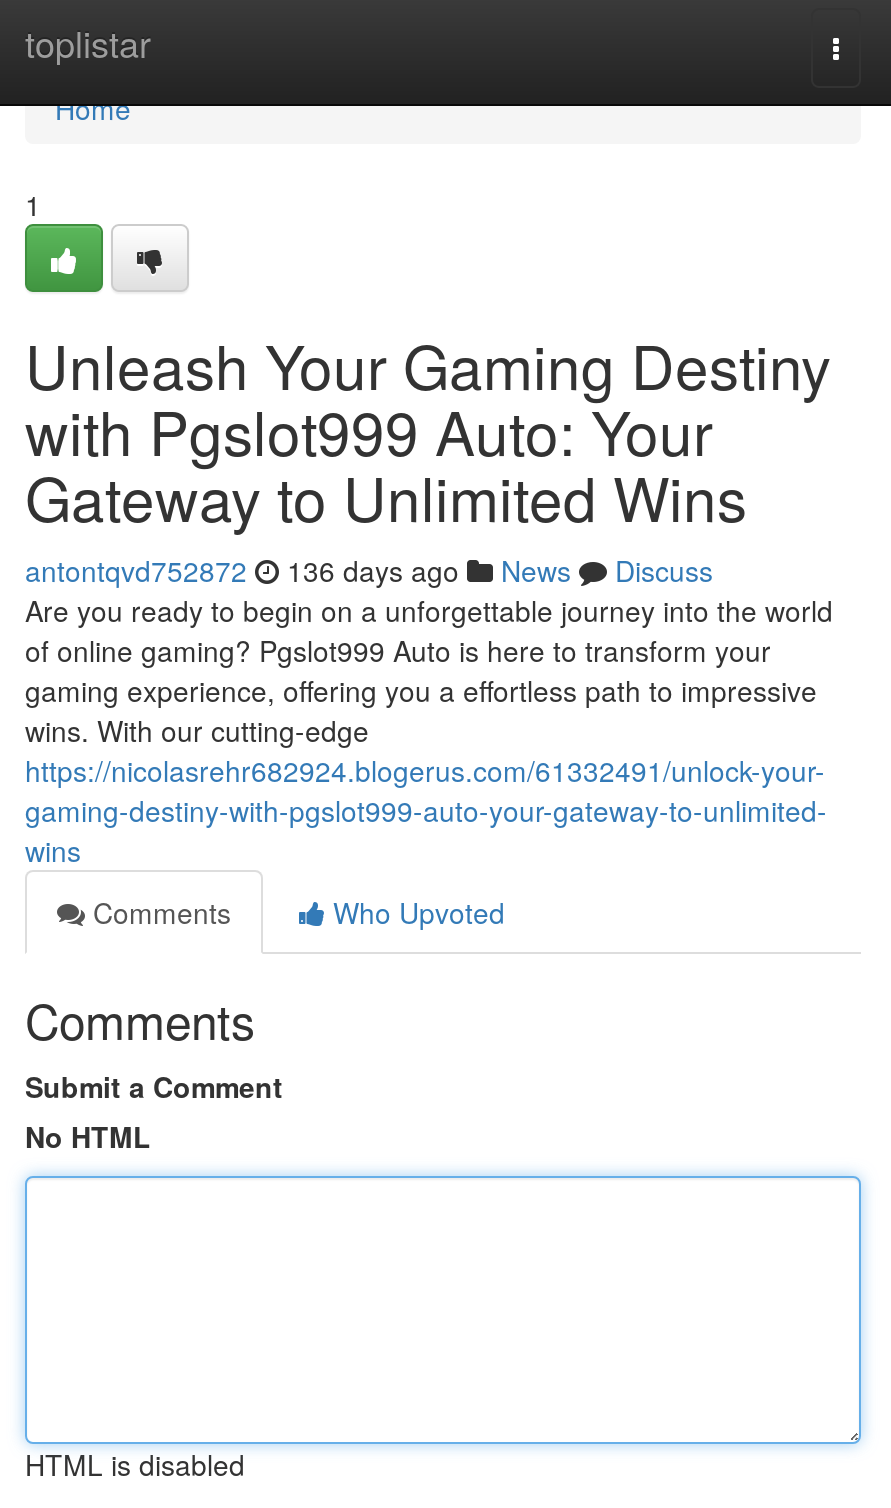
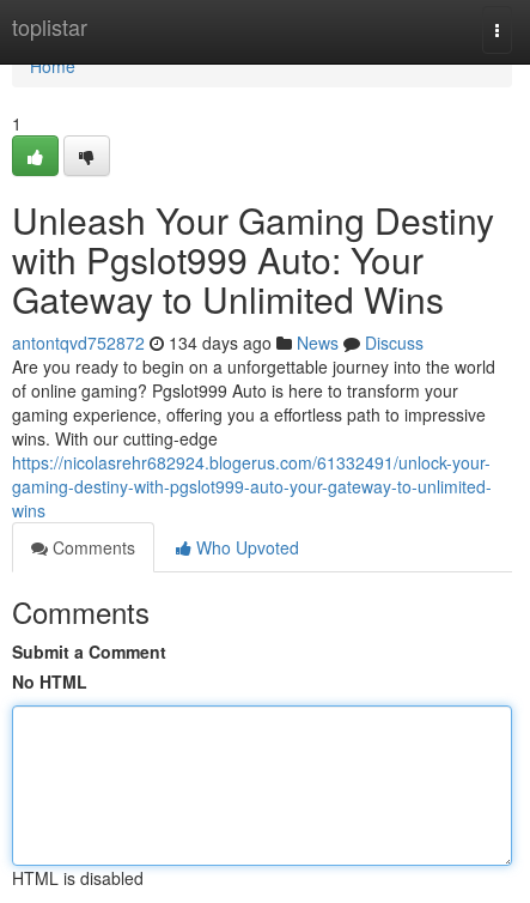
[25,550,713,590] antontqvd752872 136 days ago News Discuss -> [12,331,424,354] antontqvd752872 134 days ago News Discuss

